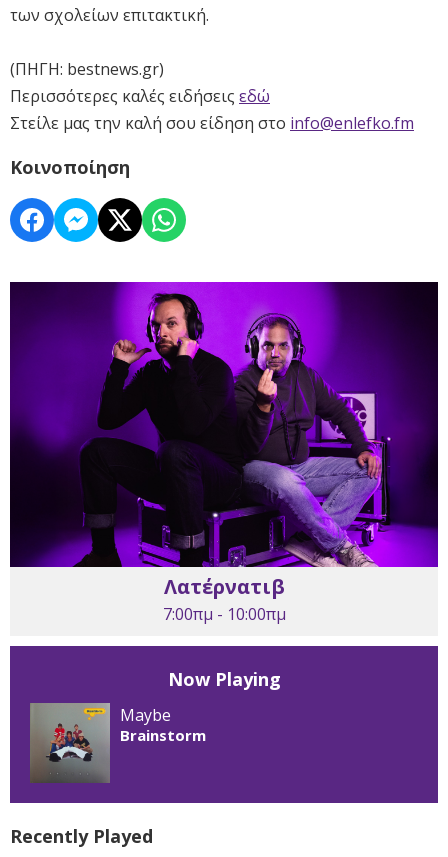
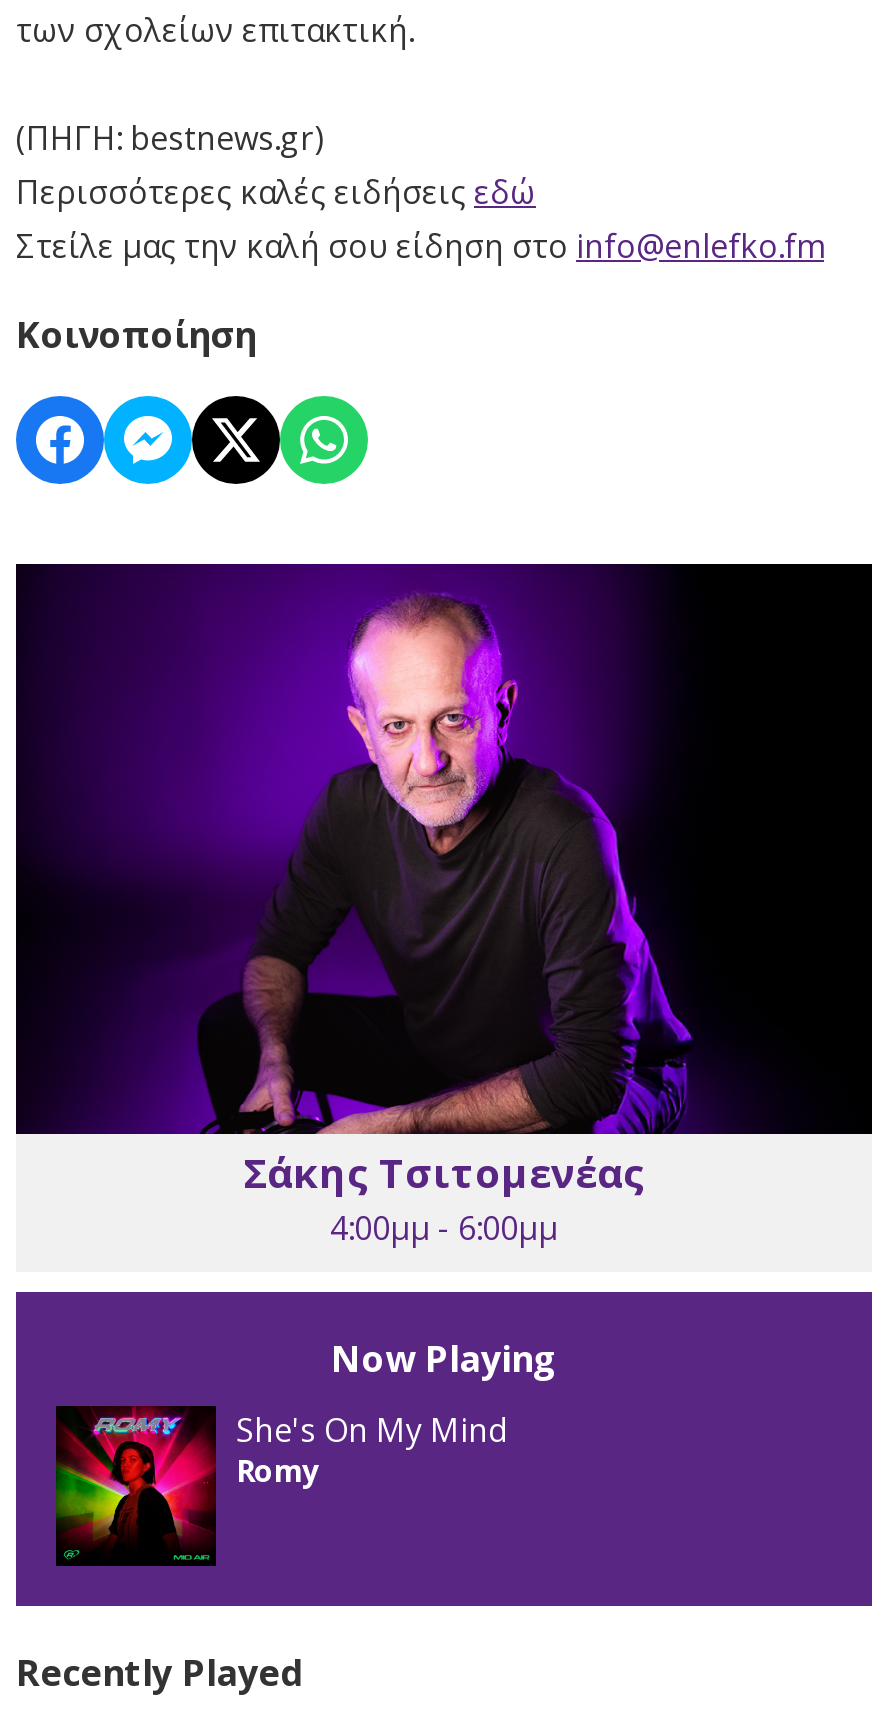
[10,281,439,625] [image] | Λατέρνατιβ | 7:00πμ - 10:00πμ -> [16,562,874,1251] [image] | Σάκης Τσιτομενέας | 4:00μμ - 6:00μμ
[29,702,206,783] [image] | Maybe | Brainstorm -> [54,1404,506,1568] [image] | She's On My Mind | Romy

